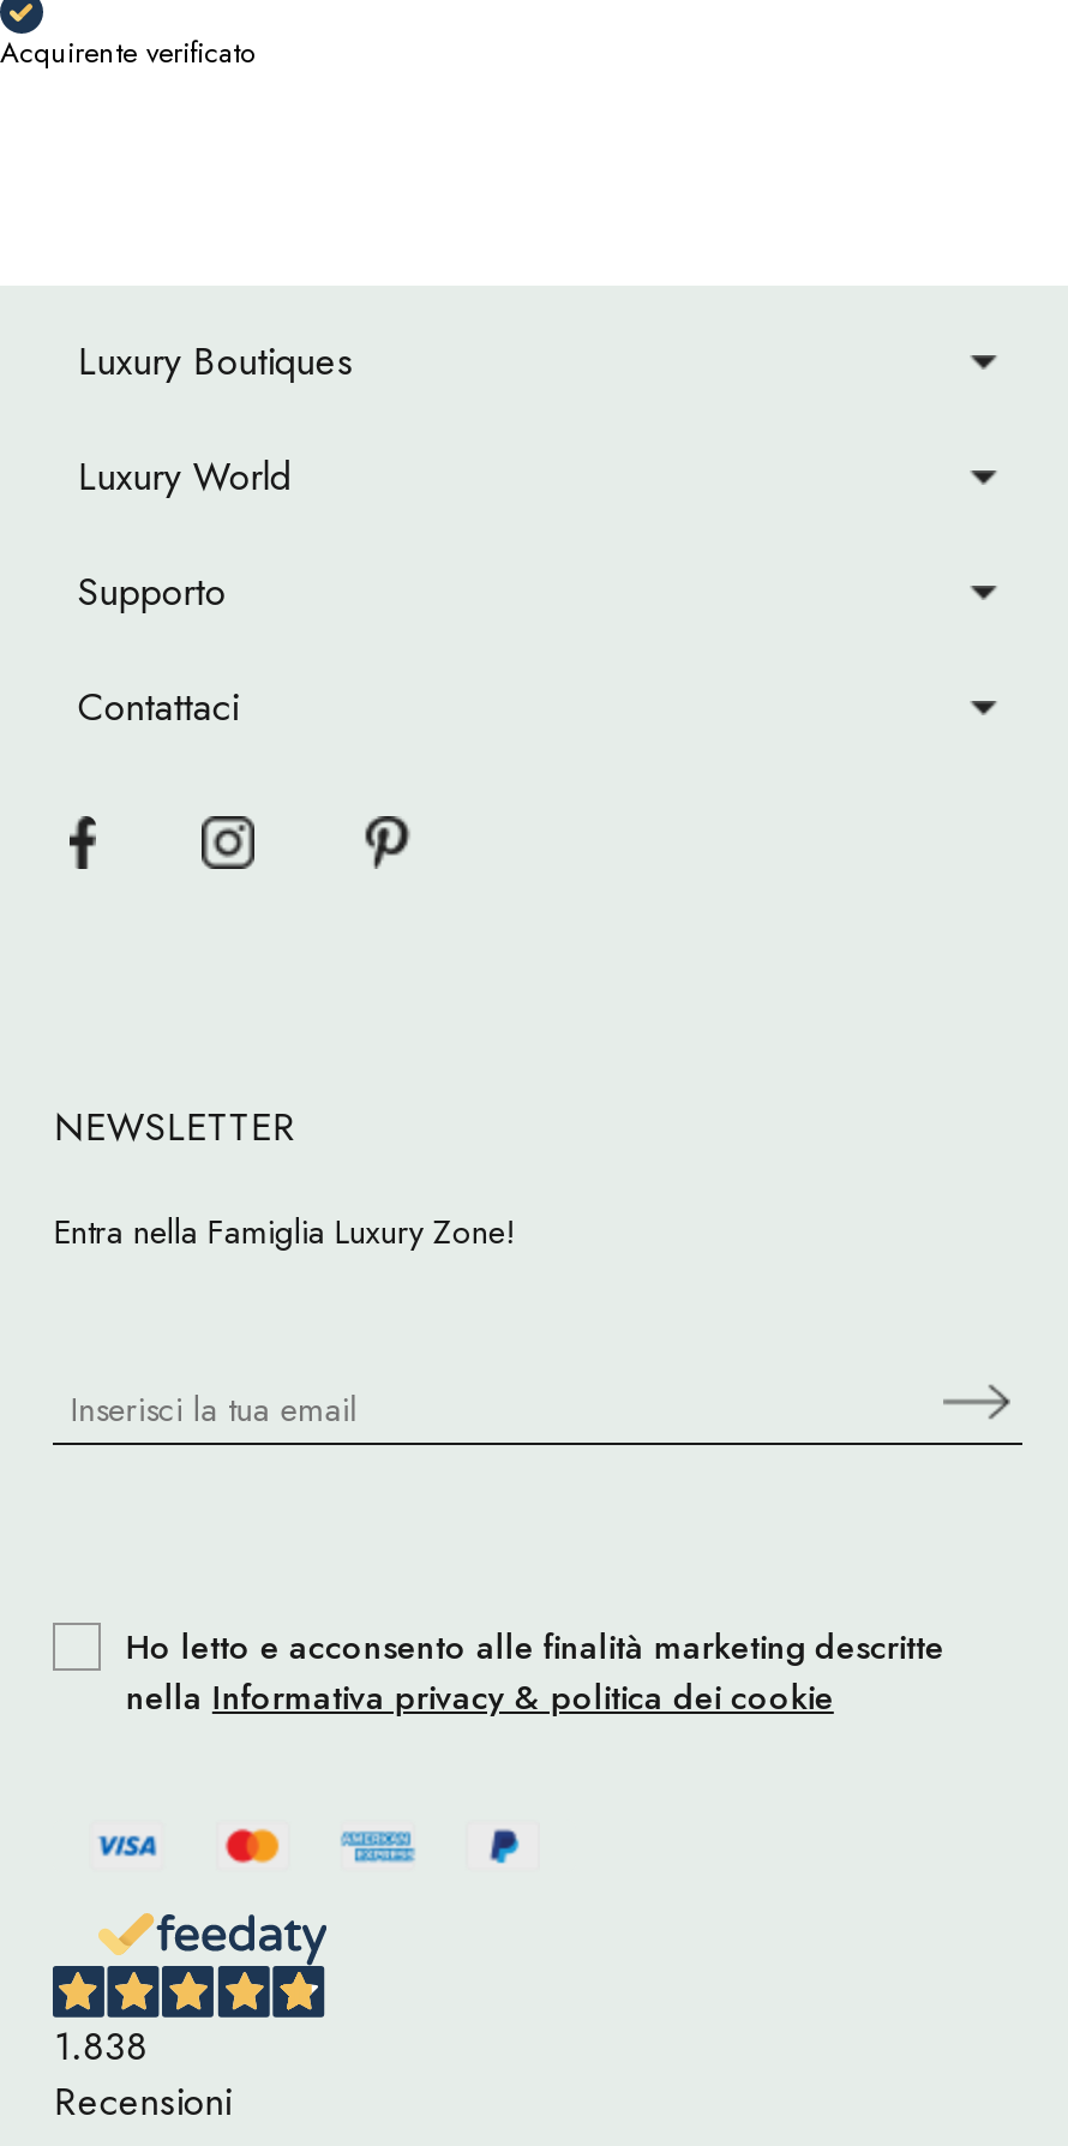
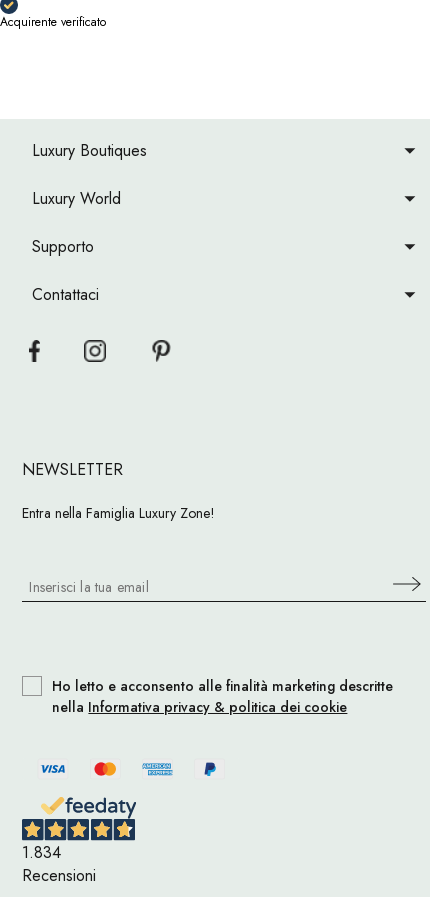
[54,2018,147,2073] 1.838 -> [22,841,61,864] 1.834

